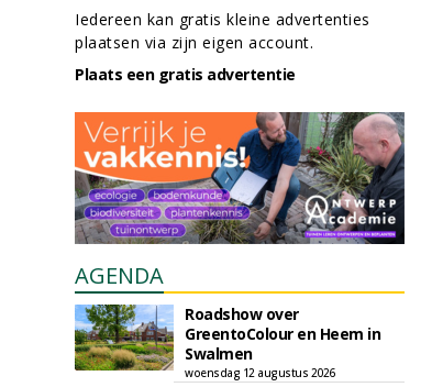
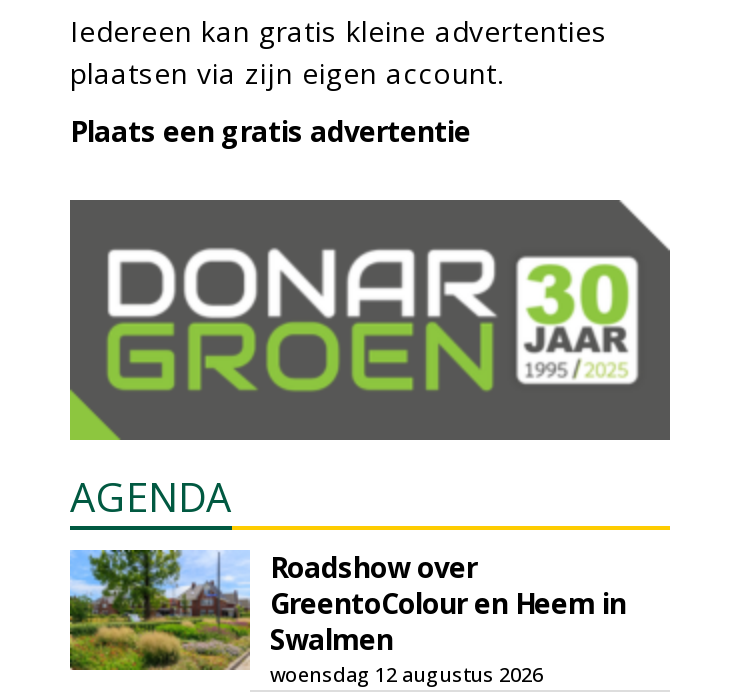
[74,111,406,245] [image] -> [68,198,670,442] [image]

